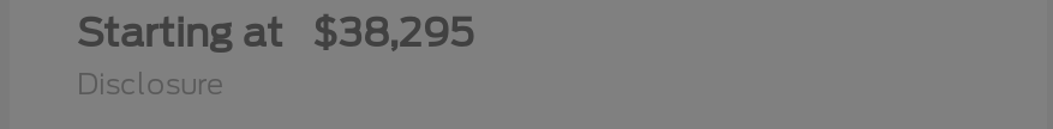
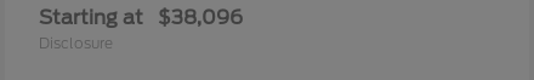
[77,10,473,56] Starting at $38,295 -> [39,6,243,29] Starting at $38,096

